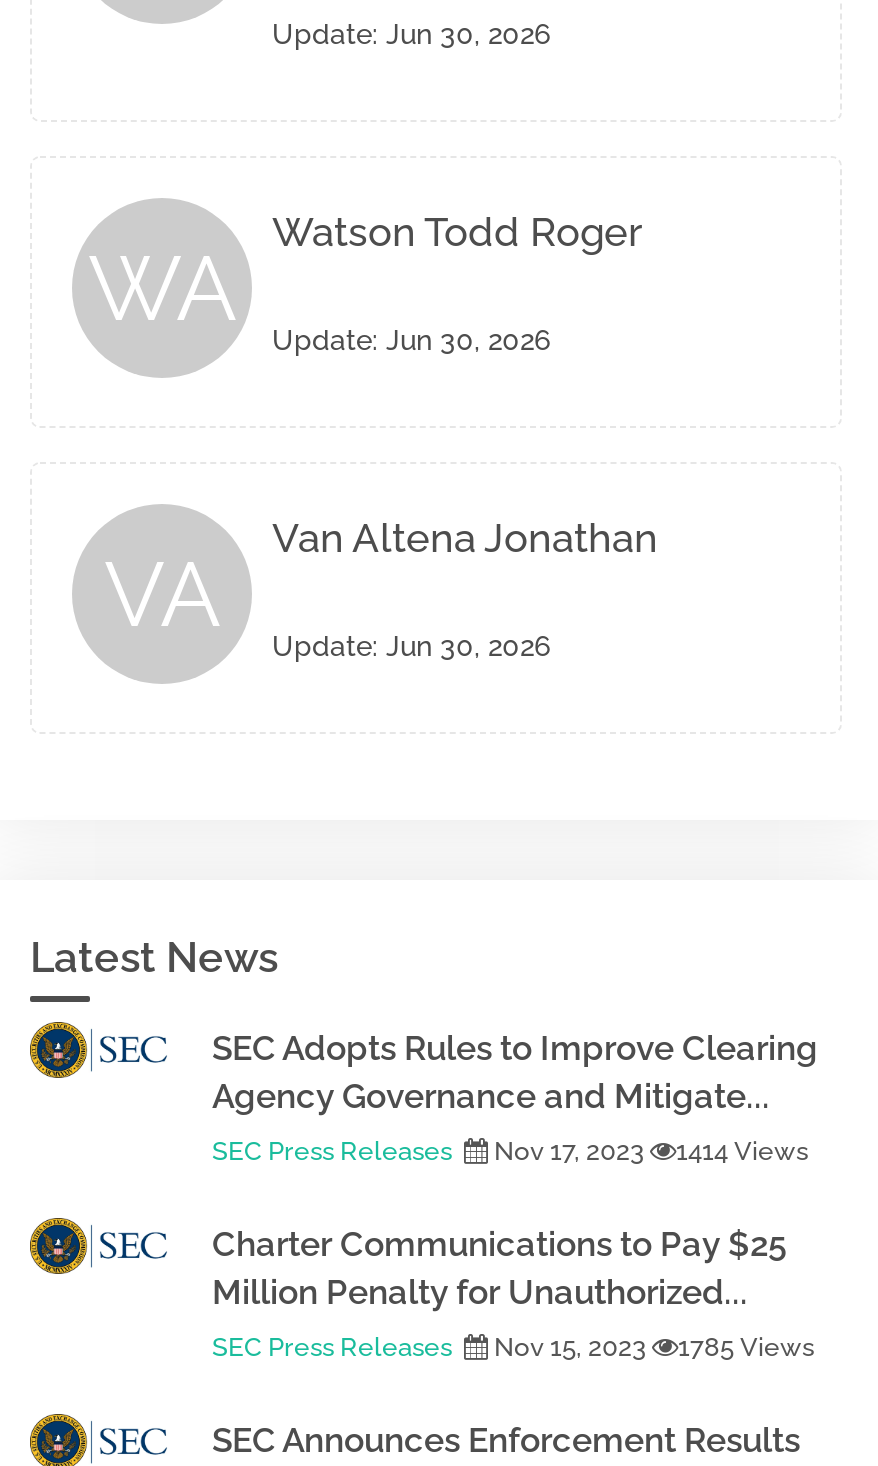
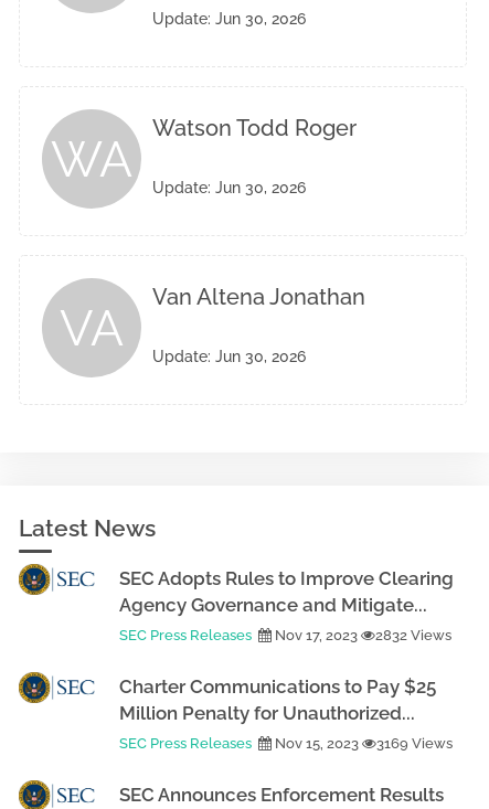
[212,1136,808,1166] SEC Press Releases Nov 17, 2023 1414 Views -> [119,627,451,643] SEC Press Releases Nov 17, 2023 2832 Views
[212,1332,814,1362] SEC Press Releases Nov 15, 2023 1785 Views -> [119,735,453,752] SEC Press Releases Nov 15, 2023 3169 Views

